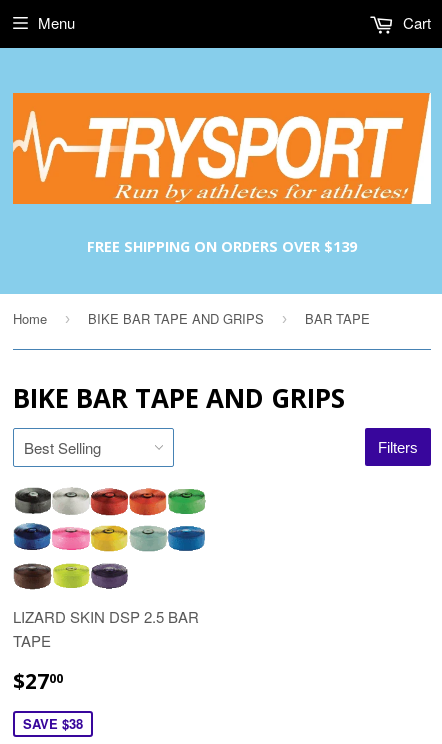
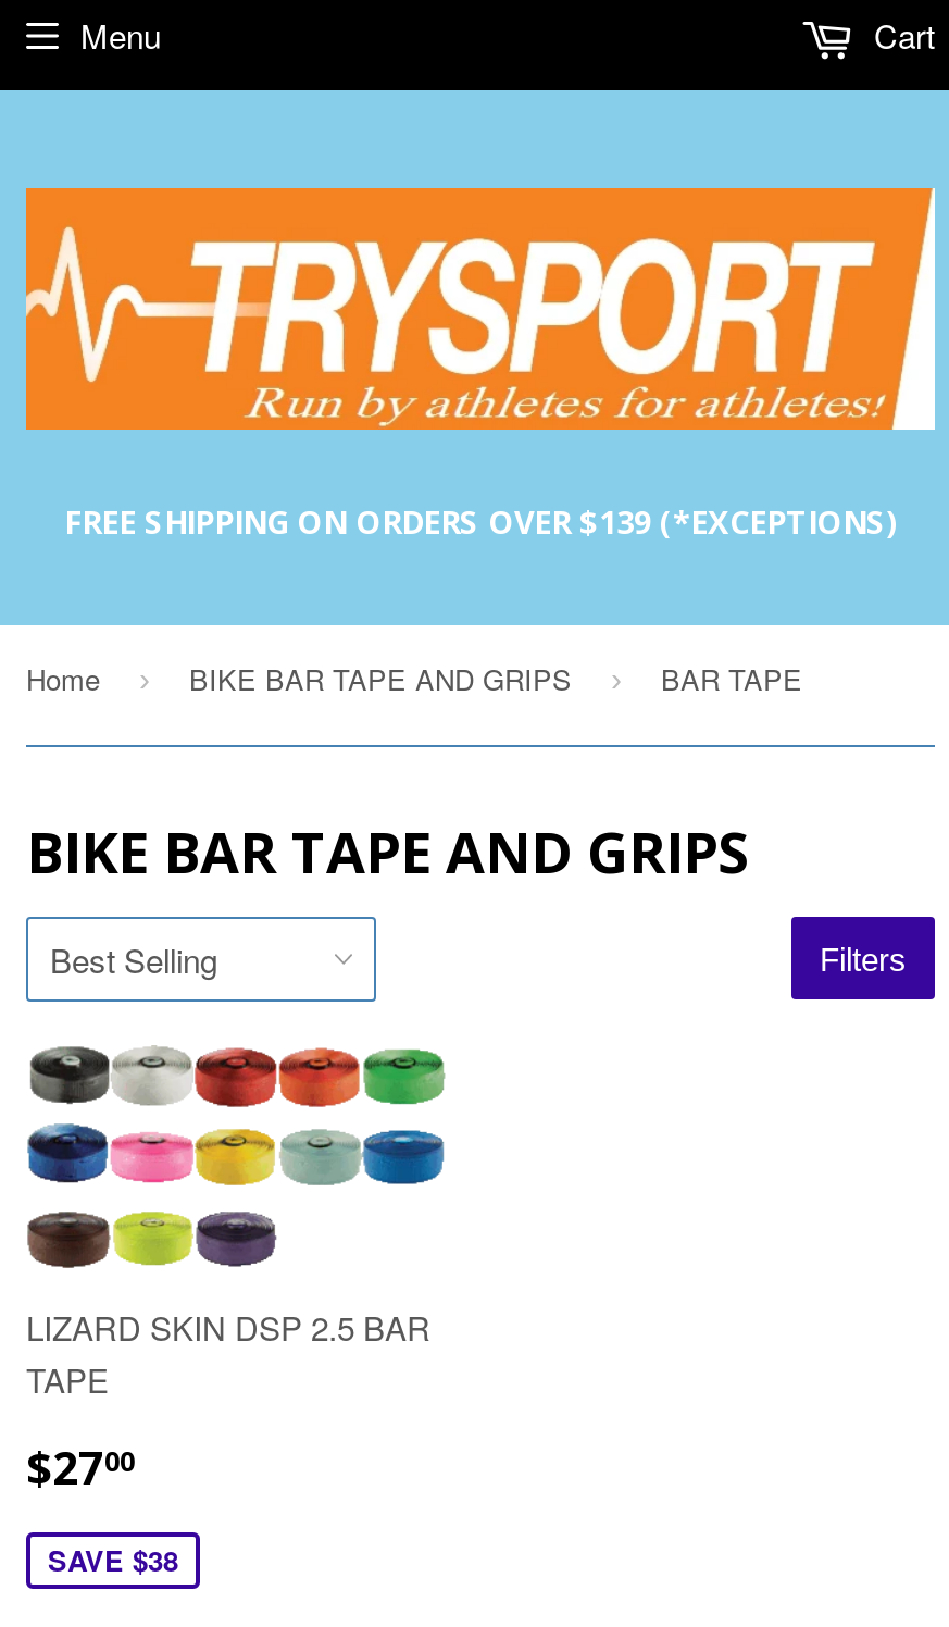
[87,237,357,256] FREE SHIPPING ON ORDERS OVER $139 -> [64,501,897,542] FREE SHIPPING ON ORDERS OVER $139 (*EXCEPTIONS)

